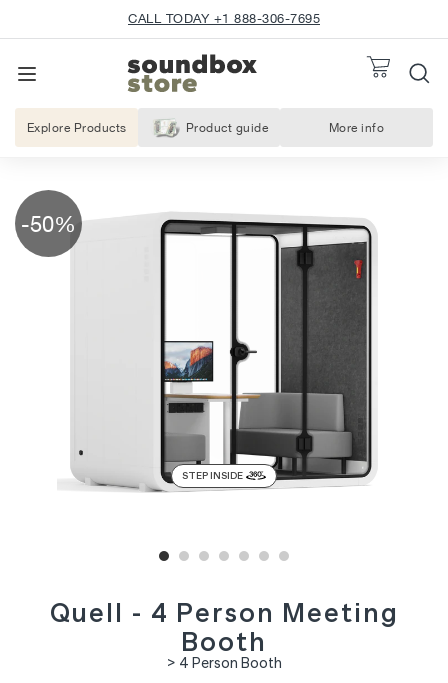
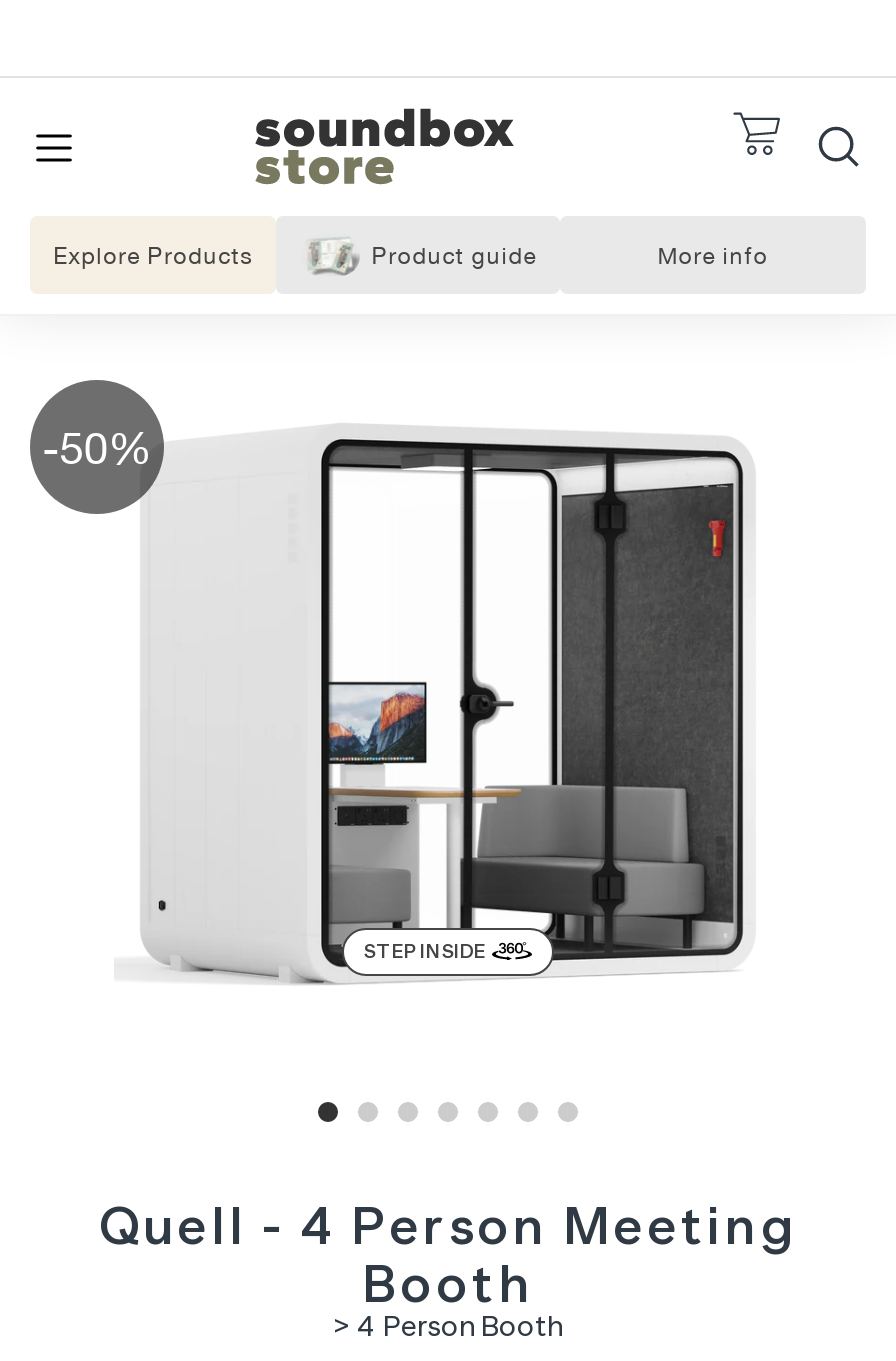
[128,11,320,26] CALL TODAY +1 888-306-7695 -> none

